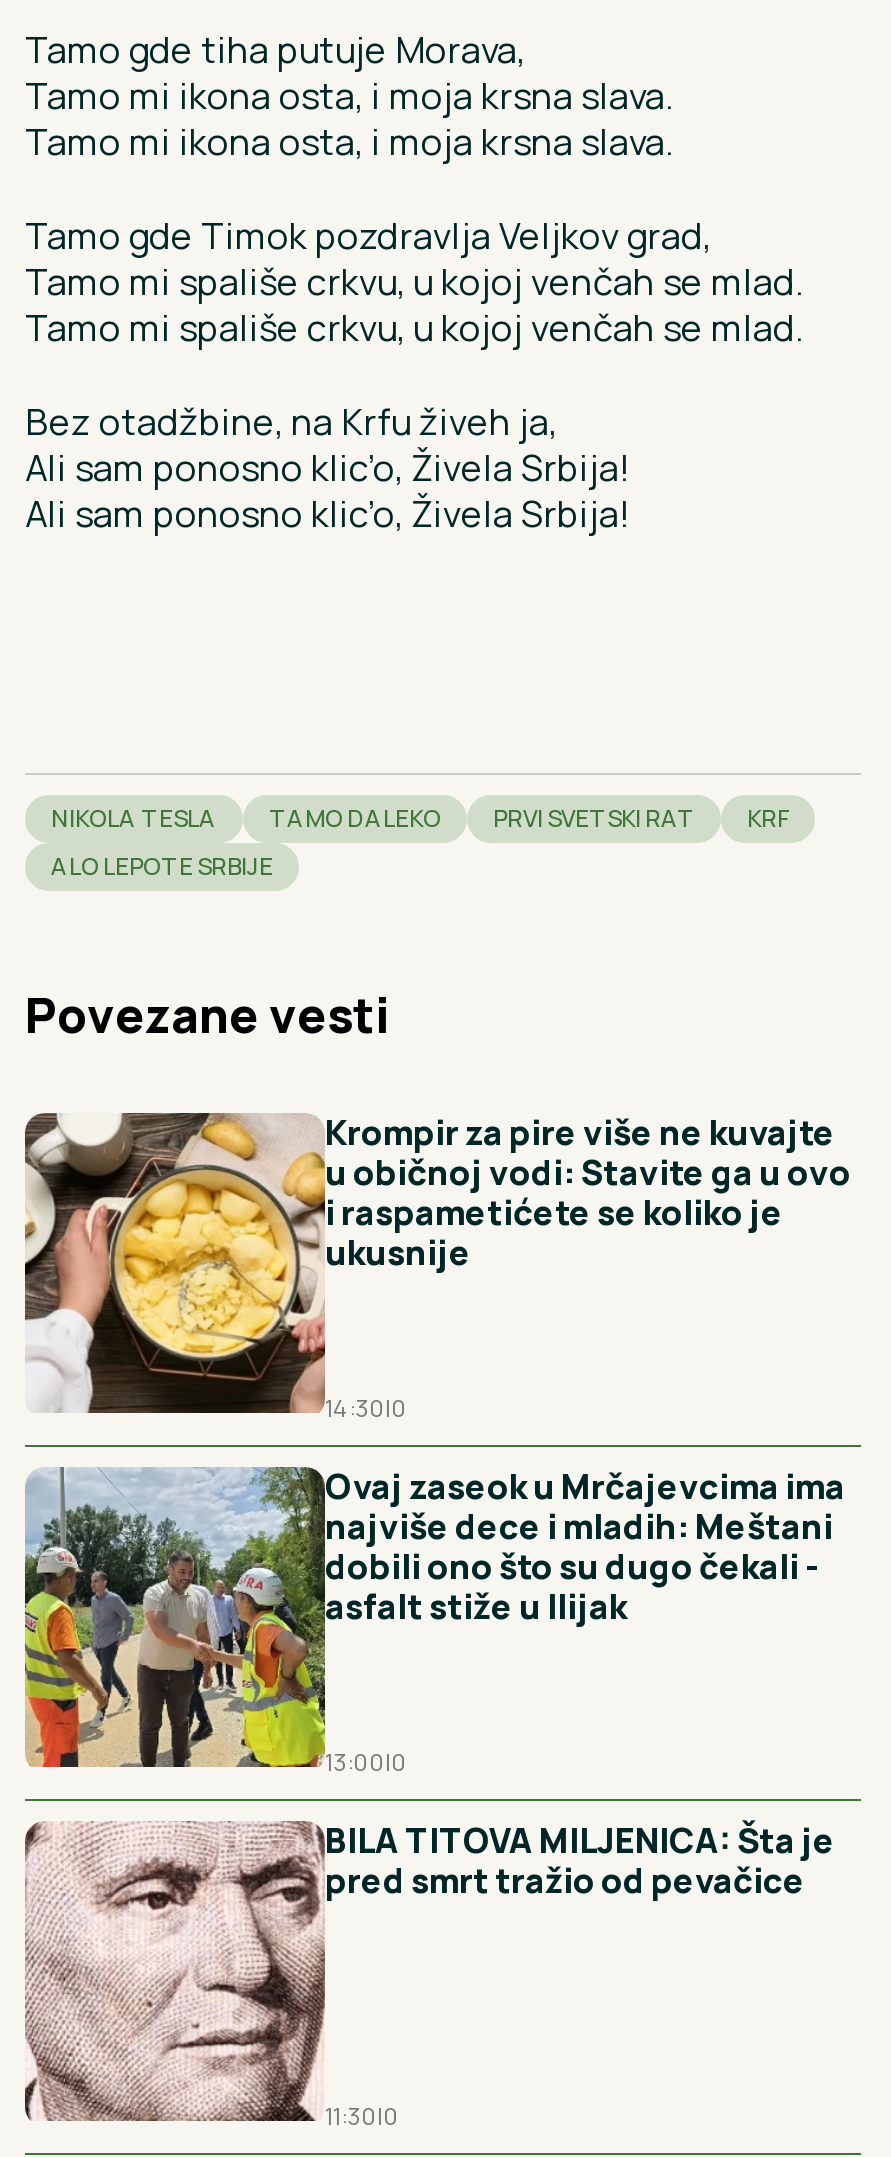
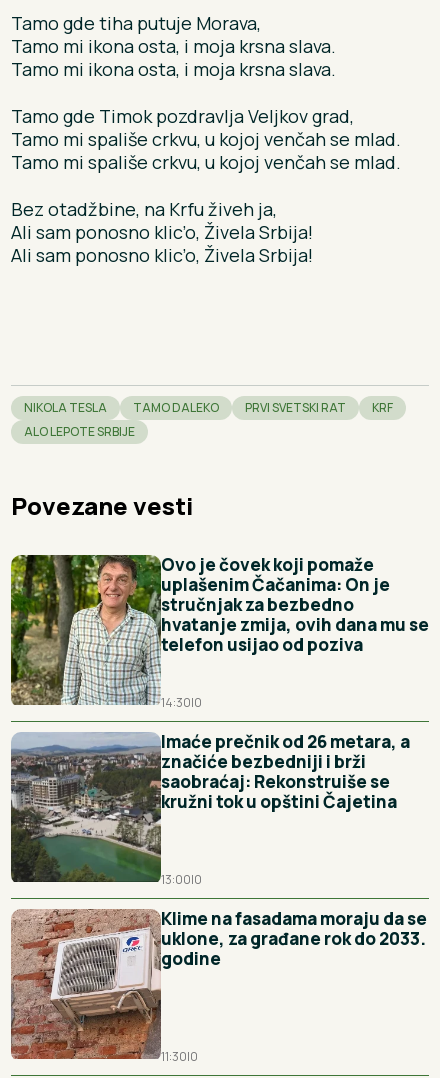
[23,1110,851,1415] [image] | Krompir za pire više ne kuvajte | u običnoj vodi: Stavite ga u ovo | i raspametićete se koliko je | ukusnije -> [10,553,429,706] [image] | Ovo je čovek koji pomaže | uplašenim Čačanima: On je | stručnjak za bezbedno | hvatanje zmija, ovih dana mu se | telefon usijao od poziva
[23,1464,845,1769] [image] | Ovaj zaseok u Mrčajevcima ima | najviše dece i mladih: Meštani | dobili ono što su dugo čekali - | asfalt stiže u Ilijak -> [10,730,410,883] [image] | Imaće prečnik od 26 metara, a | značiće bezbedniji i brži | saobraćaj: Rekonstruiše se | kružni tok u opštini Čajetina
[25,1818,835,2123] [image] | BILA TITOVA MILJENICA: Šta je | pred smrt tražio od pevačice -> [10,907,427,1060] [image] | Klime na fasadama moraju da se | uklone, za građane rok do 2033. | godine

